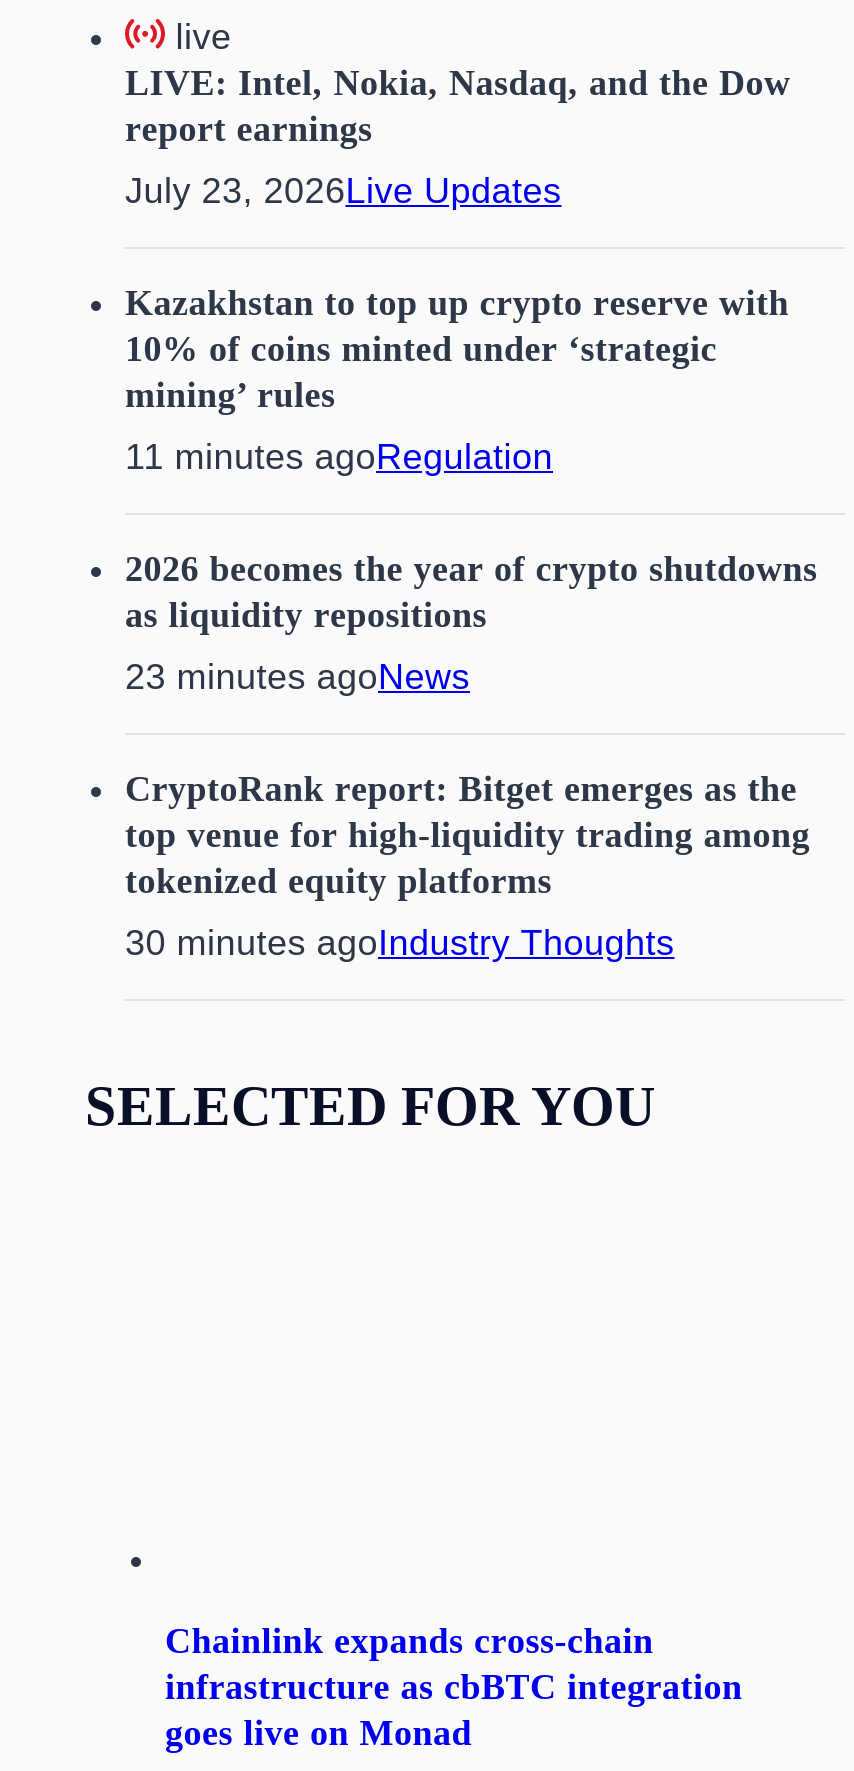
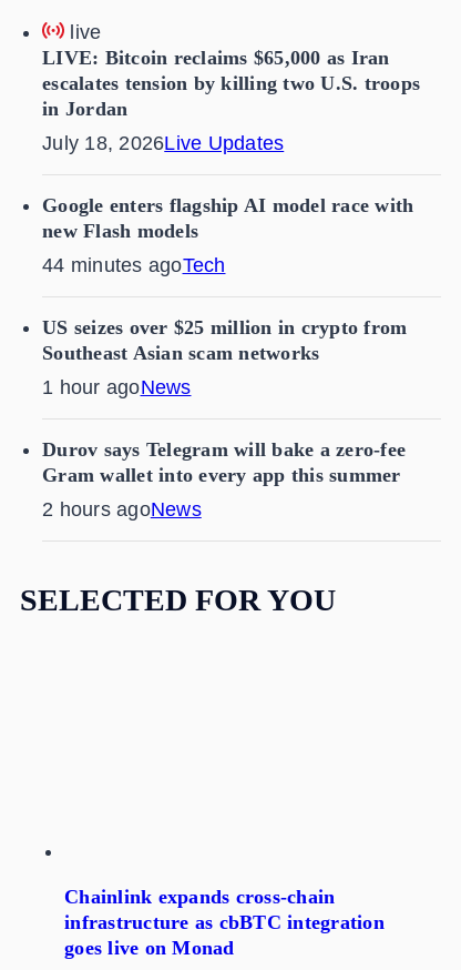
[125,63,791,149] LIVE: Intel, Nokia, Nasdaq, and the Dow | report earnings -> [42,47,420,120] LIVE: Bitcoin reclaims $65,000 as Iran | escalates tension by killing two U.S. troops | in Jordan
[125,171,561,211] July 23, 2026Live Updates -> [42,132,284,154] July 18, 2026Live Updates
[125,283,789,415] Kazakhstan to top up crypto reserve with | 10% of coins minted under ‘strategic | mining’ rules -> [42,194,414,242] Google enters flagship AI model race with | new Flash models
[125,437,553,477] 11 minutes agoRegulation -> [42,254,226,276] 44 minutes agoTech
[125,549,817,635] 2026 becomes the year of crypto shutdowns | as liquidity repositions -> [42,316,407,364] US seizes over $25 million in crypto from | Southeast Asian scam networks
[125,657,470,697] 23 minutes agoNews -> [42,376,191,398] 1 hour agoNews
[125,769,810,901] CryptoRank report: Bitget emerges as the | top venue for high-liquidity trading among | tokenized equity platforms -> [42,438,406,486] Durov says Telegram will bake a zero-fee | Gram wallet into every app this summer
[125,923,675,963] 30 minutes agoIndustry Thoughts -> [42,498,201,521] 2 hours agoNews

